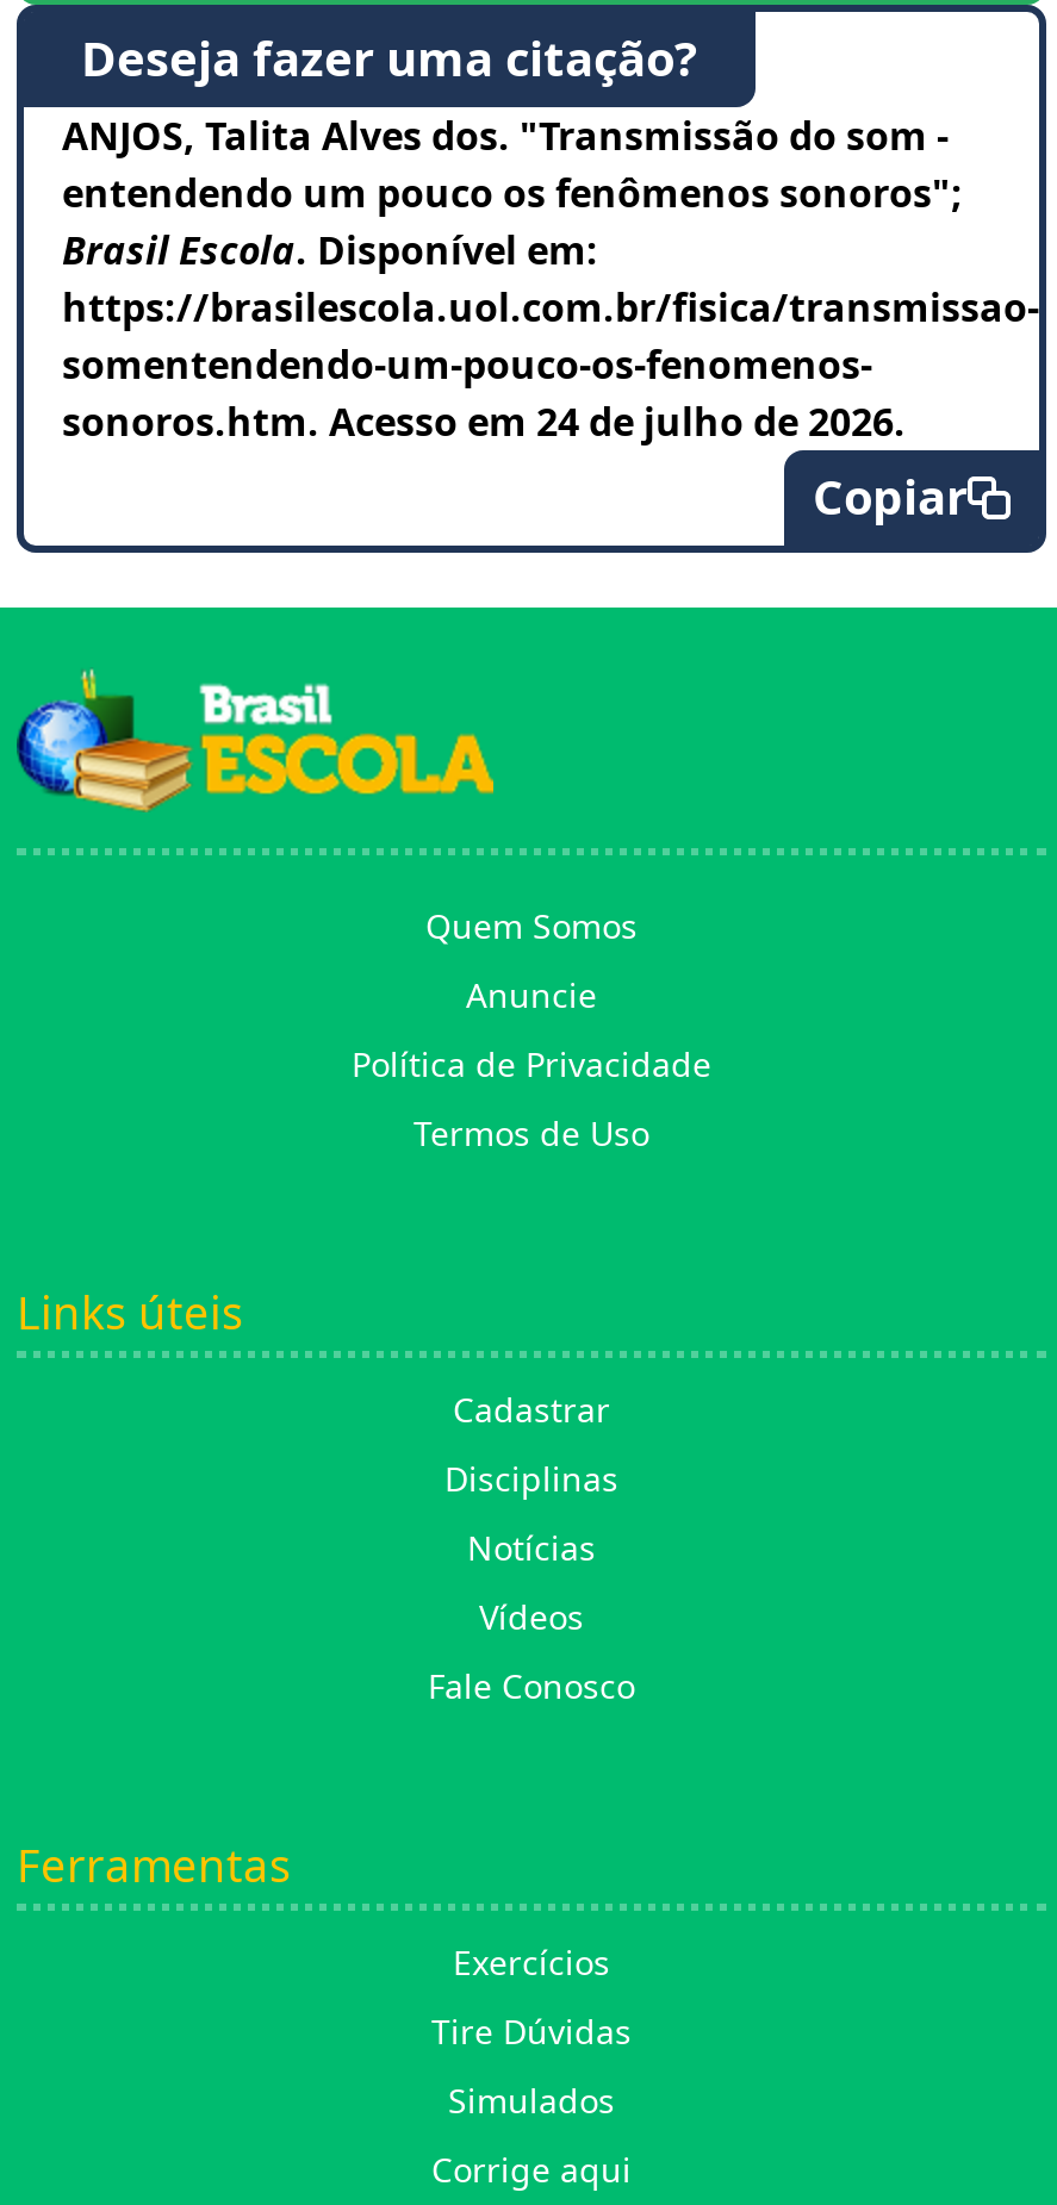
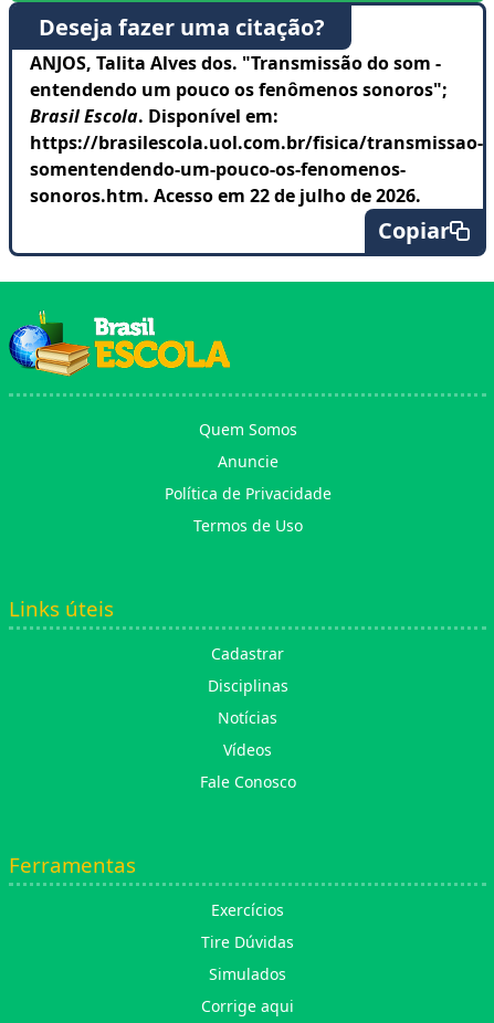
[62,395,906,448] sonoros.htm. Acesso em 24 de julho de 2026. -> [30,183,421,208] sonoros.htm. Acesso em 22 de julho de 2026.

